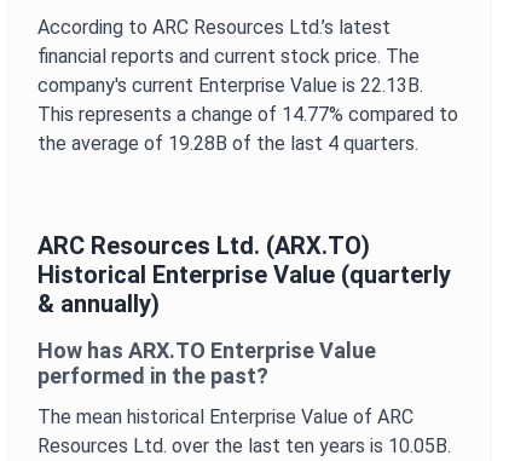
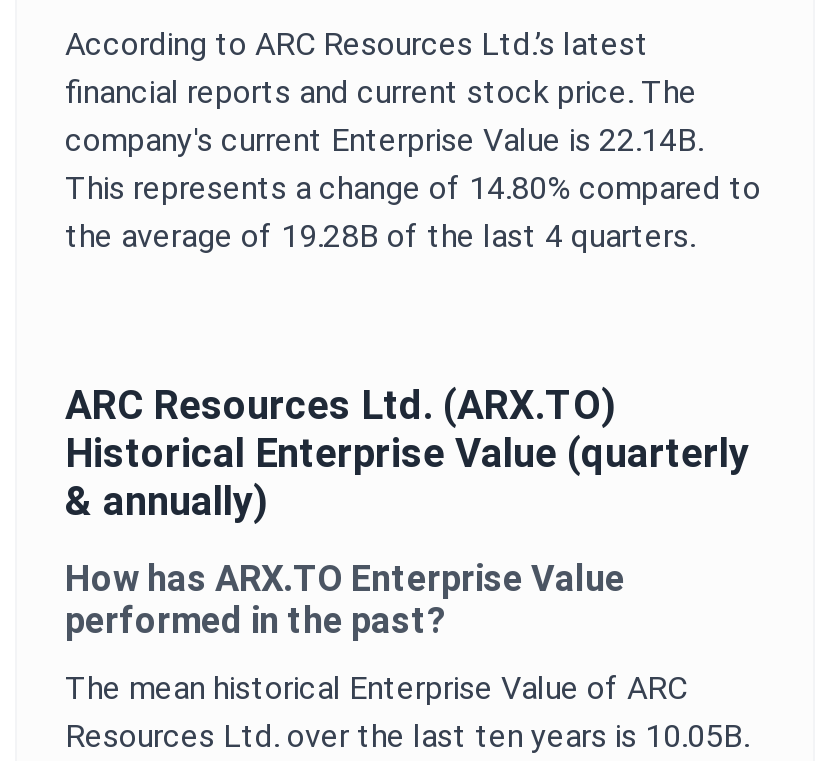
[37,74,423,97] company's current Enterprise Value is 22.13B. -> [65,121,703,159] company's current Enterprise Value is 22.14B.
[37,103,458,126] This represents a change of 14.77% compared to -> [65,169,761,207] This represents a change of 14.80% compared to

